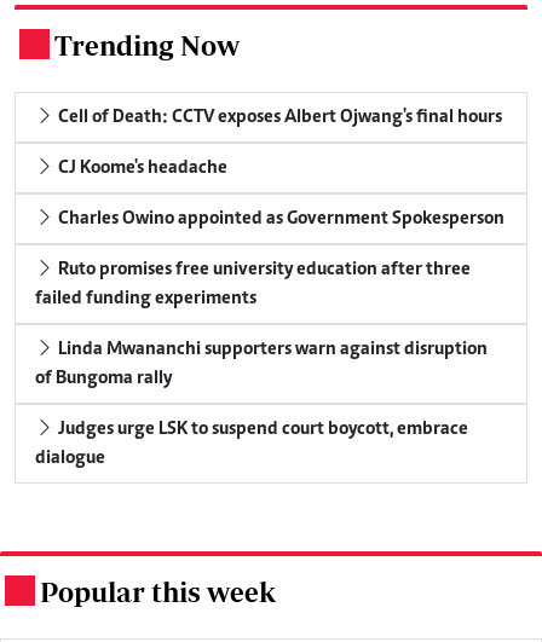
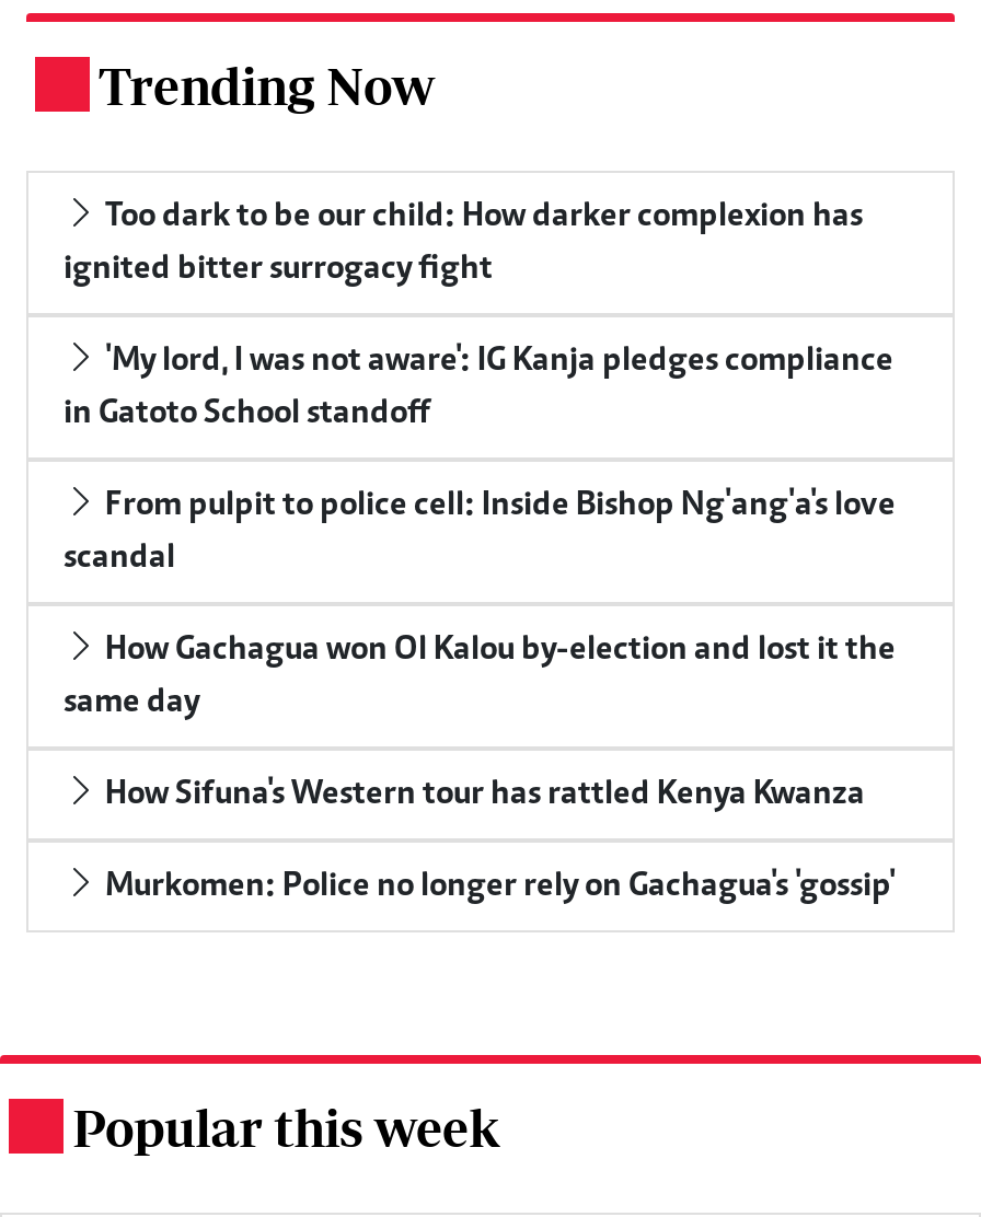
[35,107,504,468] Cell of Death: CCTV exposes Albert Ojwang's final hours | CJ Koome's headache | Charles Owino appointed as Government Spokesperson | Ruto promises free university education after three | failed funding experiments | Linda Mwananchi supporters warn against disruption | of Bungoma rally | Judges urge LSK to suspend court boycott, embrace | dialogue -> [64,199,896,904] Too dark to be our child: How darker complexion has | ignited bitter surrogacy fight | 'My lord, I was not aware': IG Kanja pledges compliance | in Gatoto School standoff | From pulpit to police cell: Inside Bishop Ng'ang'a's love | scandal | How Gachagua won Ol Kalou by-election and lost it the | same day | How Sifuna's Western tour has rattled Kenya Kwanza | Murkomen: Police no longer rely on Gachagua's 'gossip'

